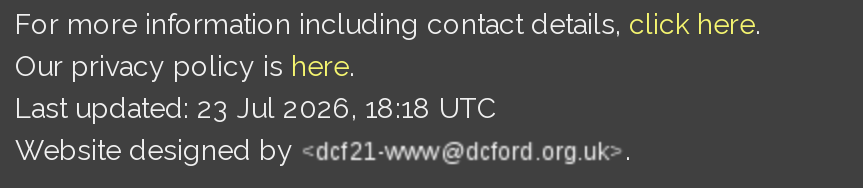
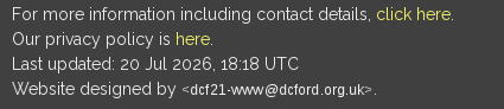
[15,92,497,124] Last updated: 23 Jul 2026, 18:18 UTC -> [12,54,299,73] Last updated: 20 Jul 2026, 18:18 UTC

